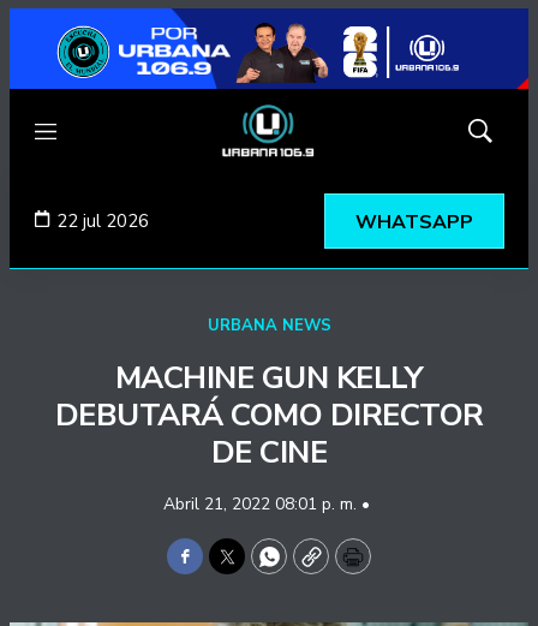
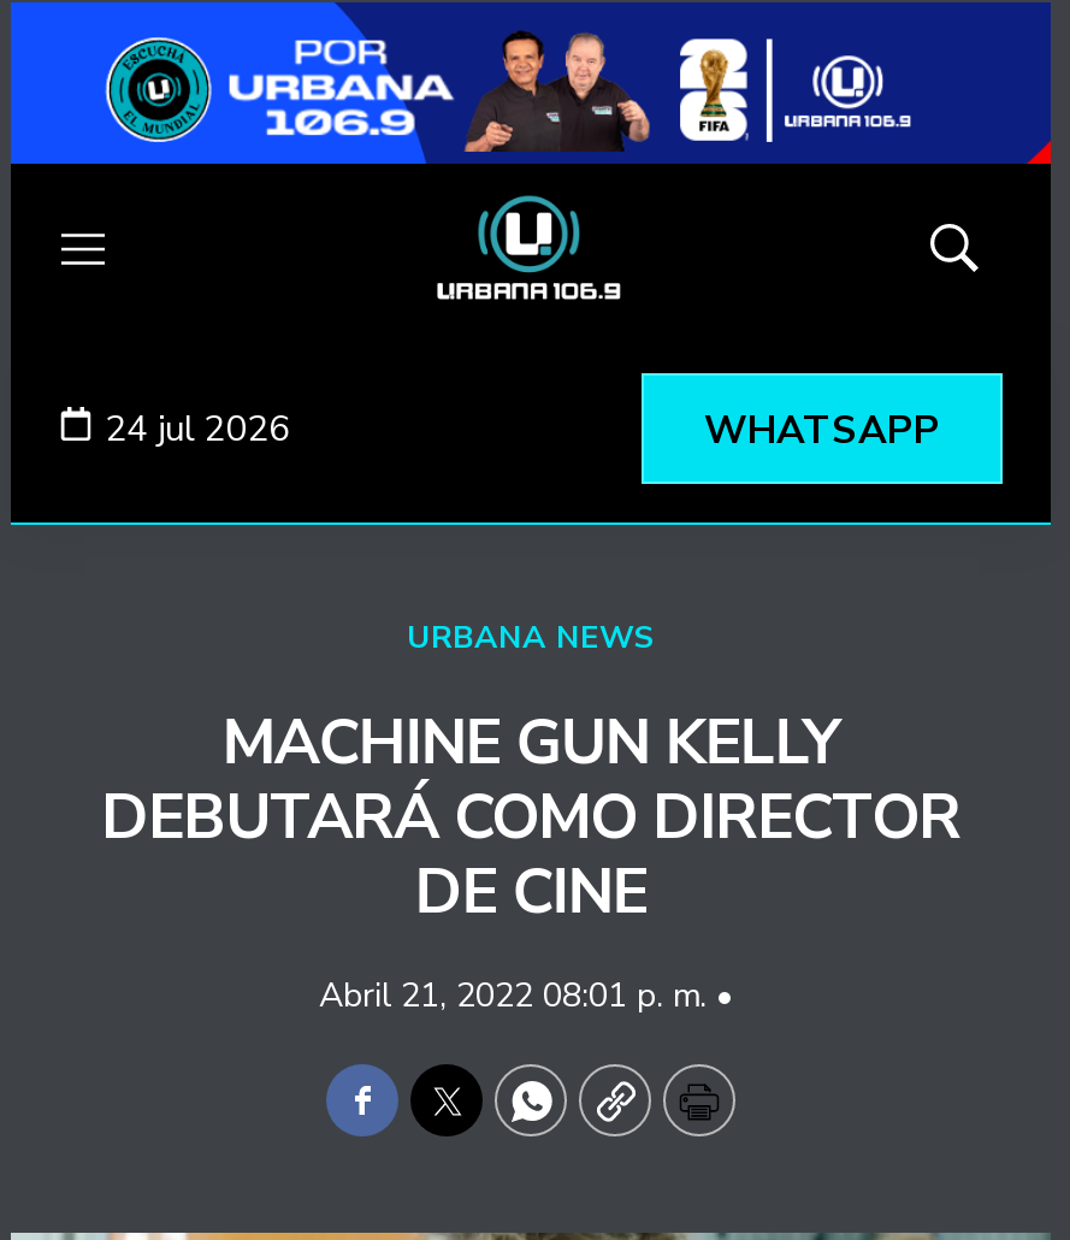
[56,209,149,233] 22 jul 2026 -> [105,404,290,452] 24 jul 2026

